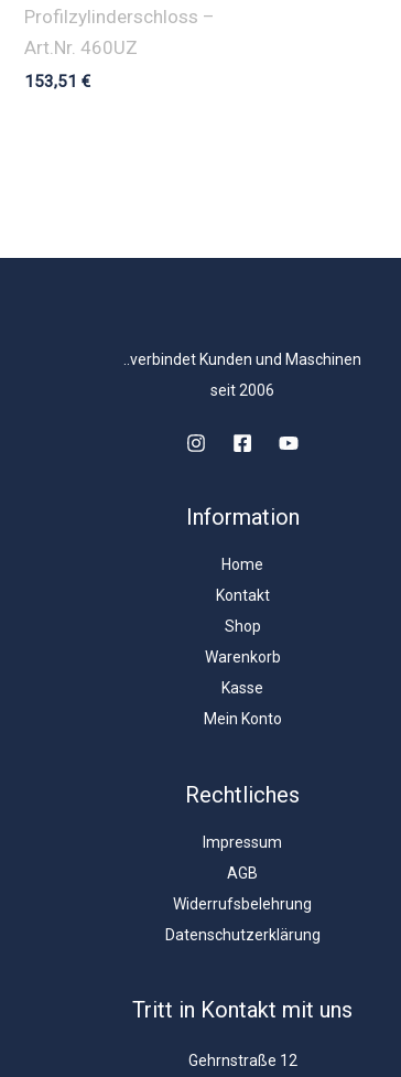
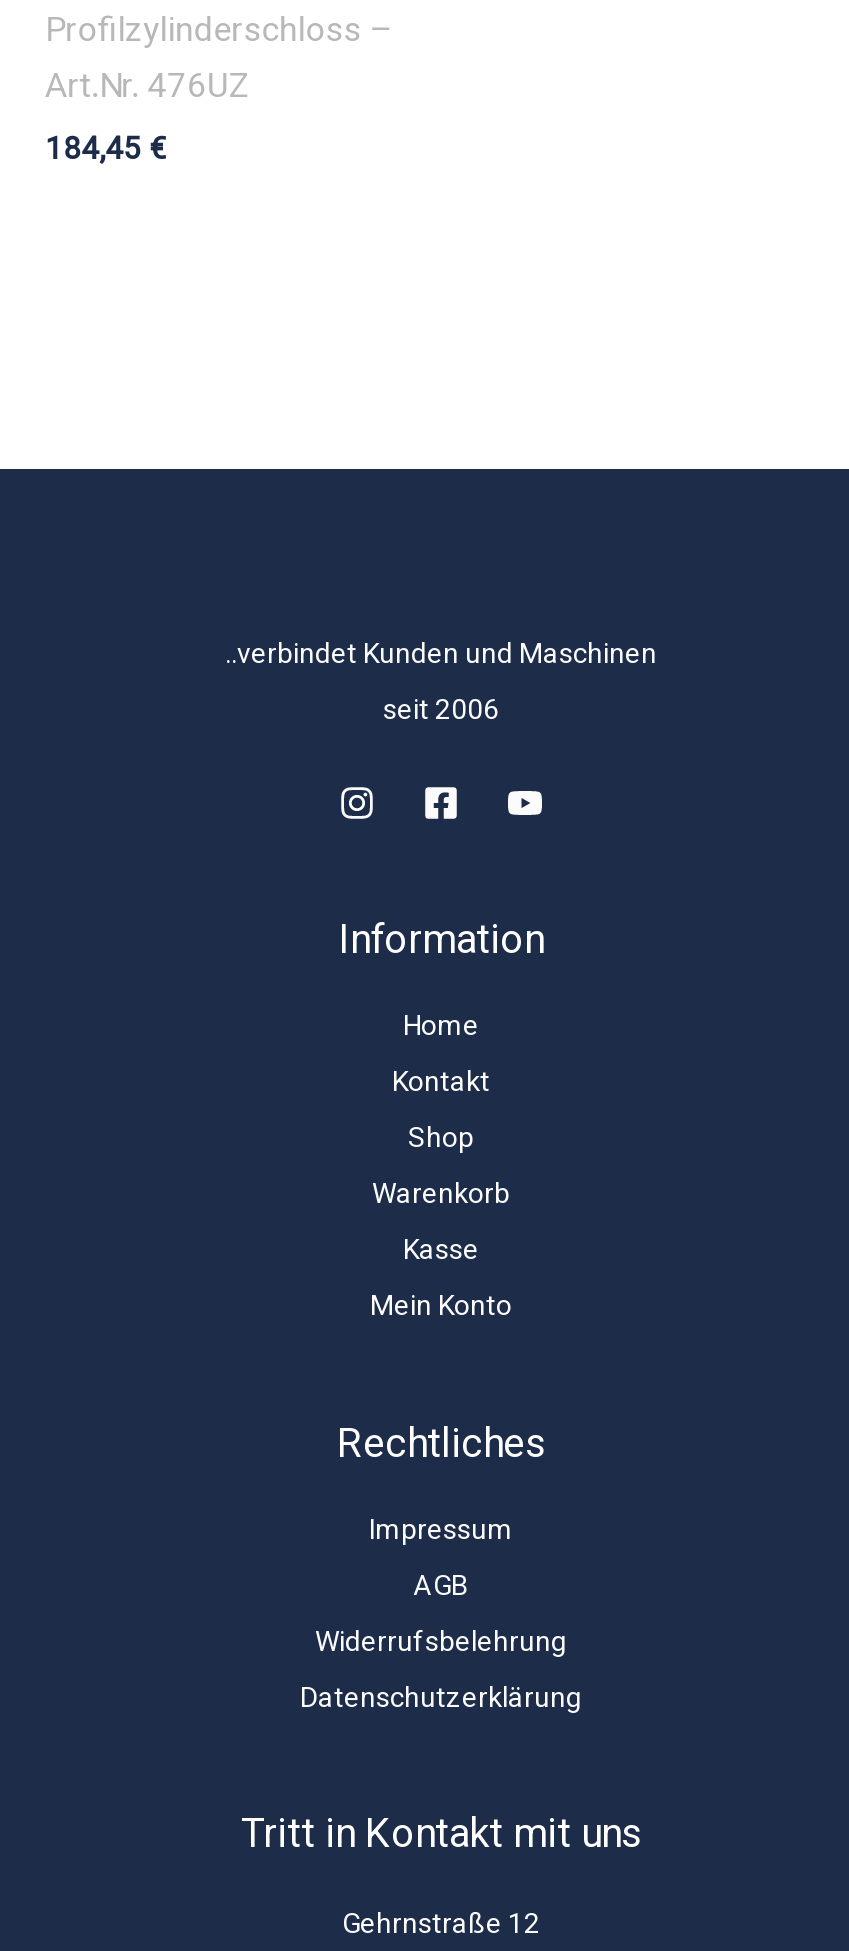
[24,36,138,58] Art.Nr. 460UZ -> [45,66,251,106] Art.Nr. 476UZ
[24,72,91,92] 153,51 € -> [45,131,165,167] 184,45 €

